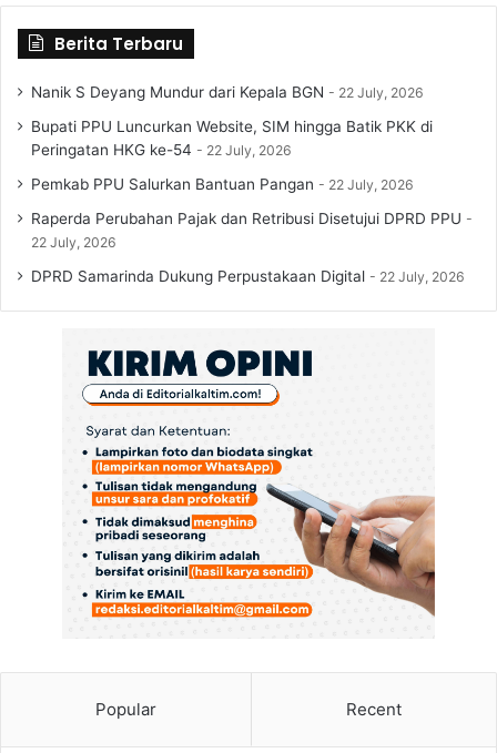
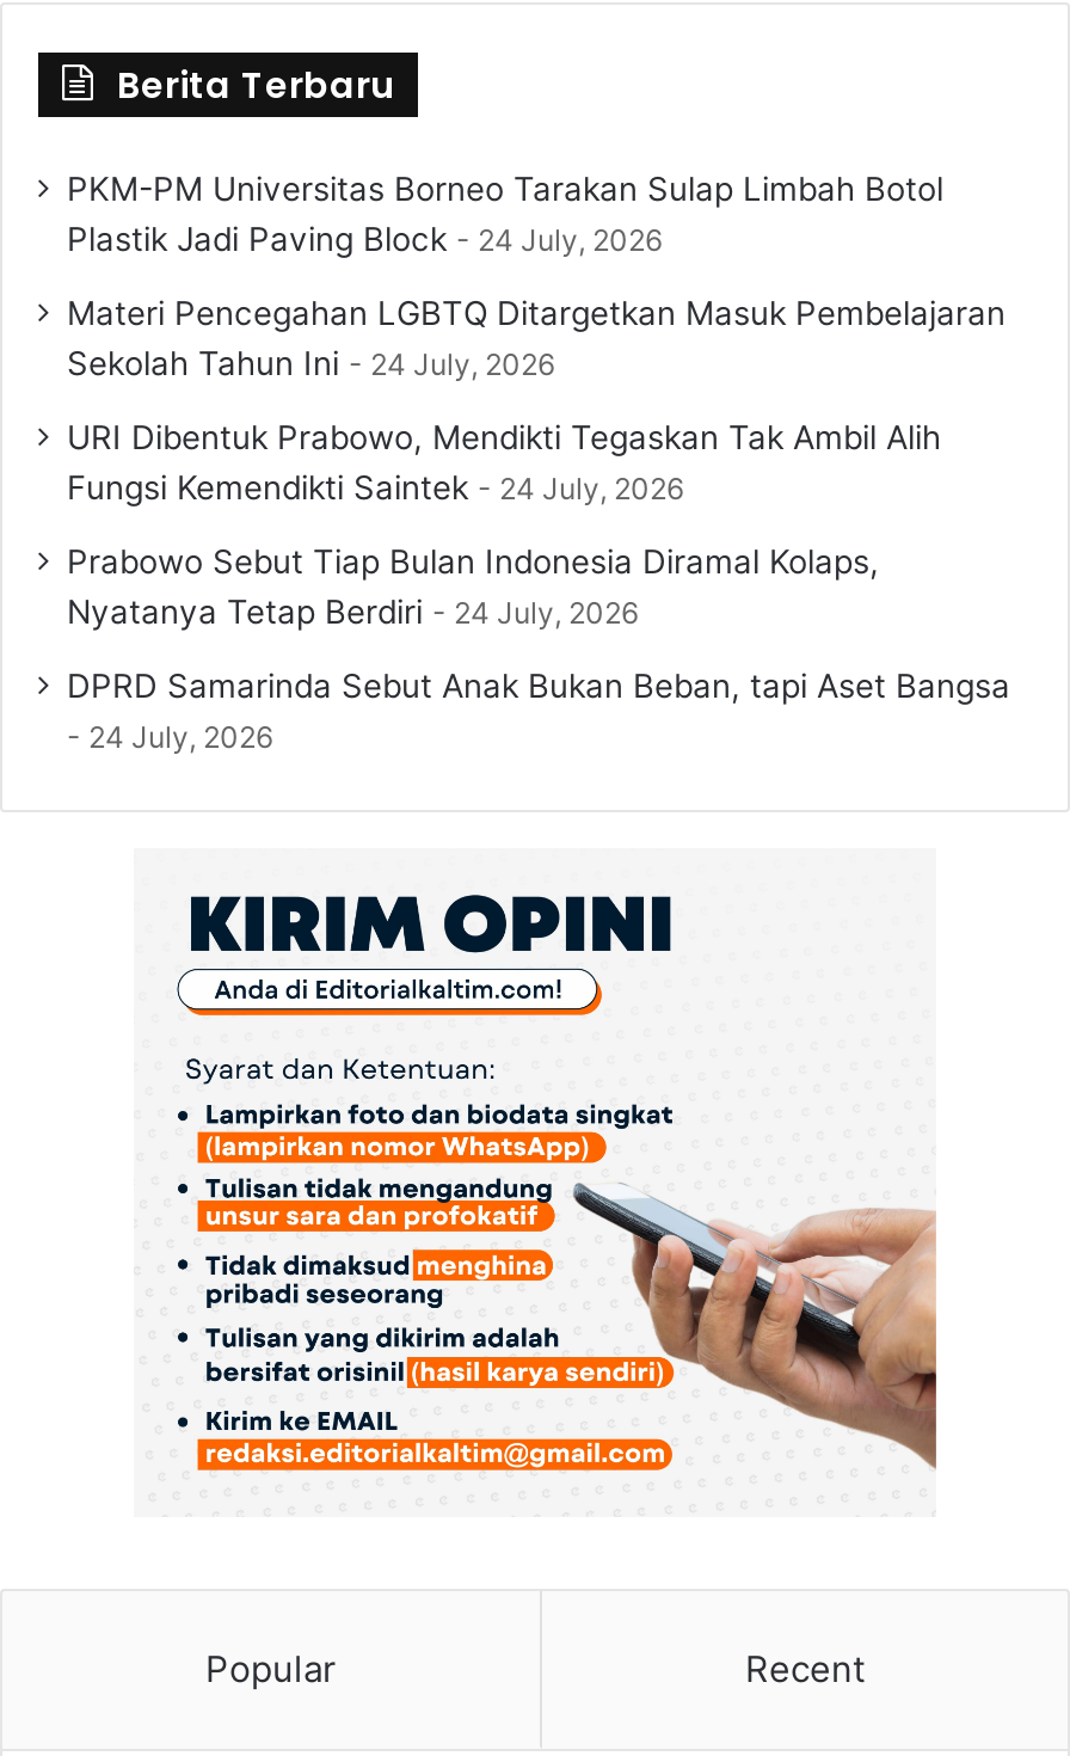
[31,83,424,101] Nanik S Deyang Mundur dari Kepala BGN | 22 July, 2026 -> [67,169,943,258] PKM-PM Universitas Borneo Tarakan Sulap Limbah Botol | Plastik Jadi Paving Block | 24 July, 2026
[31,117,433,158] Bupati PPU Luncurkan Website, SIM hingga Batik PKK di | Peringatan HKG ke-54 | 22 July, 2026 -> [67,294,1006,382] Materi Pencegahan LGBTQ Ditargetkan Masuk Pembelajaran | Sekolah Tahun Ini | 24 July, 2026
[31,175,414,193] Pemkab PPU Salurkan Bantuan Pangan | 22 July, 2026 -> [67,418,941,506] URI Dibentuk Prabowo, Mendikti Tegaskan Tak Ambil Alih | Fungsi Kemendikti Saintek | 24 July, 2026
[31,209,461,251] Raperda Perubahan Pajak dan Retribusi Disetujui DPRD PPU | 22 July, 2026 -> [67,542,879,630] Prabowo Sebut Tiap Bulan Indonesia Diramal Kolaps, | Nyatanya Tetap Berdiri | 24 July, 2026
[31,267,465,285] DPRD Samarinda Dukung Perpustakaan Digital | 22 July, 2026 -> [67,666,1010,755] DPRD Samarinda Sebut Anak Bukan Beban, tapi Aset Bangsa | 24 July, 2026

